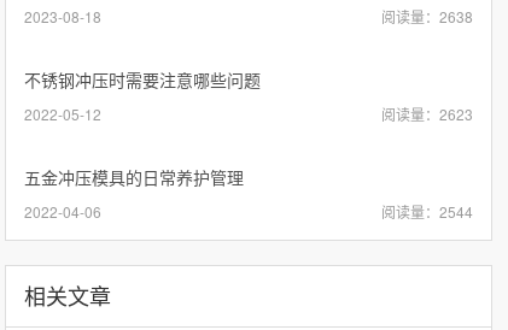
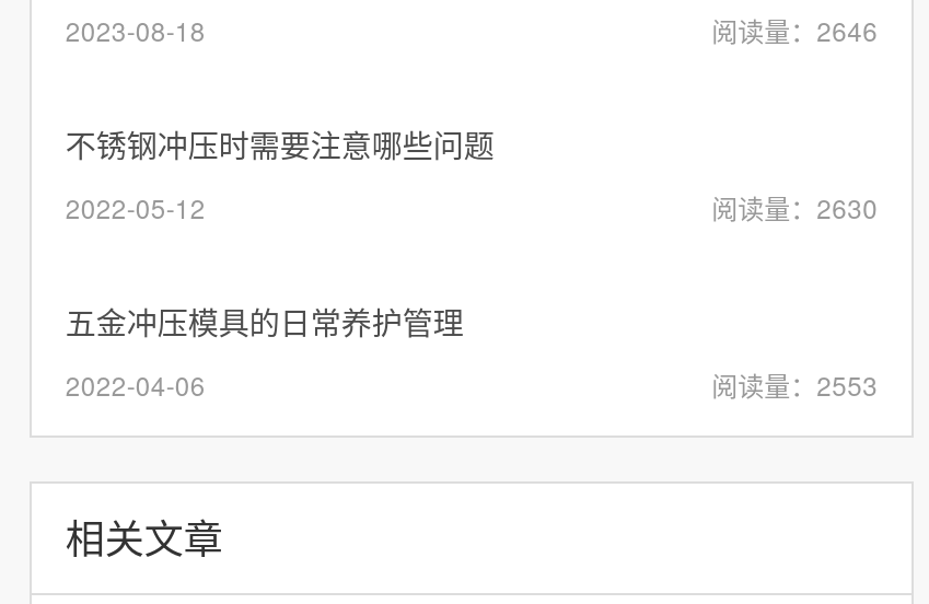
[381,6,473,27] 阅读量：2638 -> [711,11,878,49] 阅读量：2646
[381,104,473,124] 阅读量：2623 -> [711,189,878,226] 阅读量：2630
[381,201,473,222] 阅读量：2544 -> [711,366,878,403] 阅读量：2553

